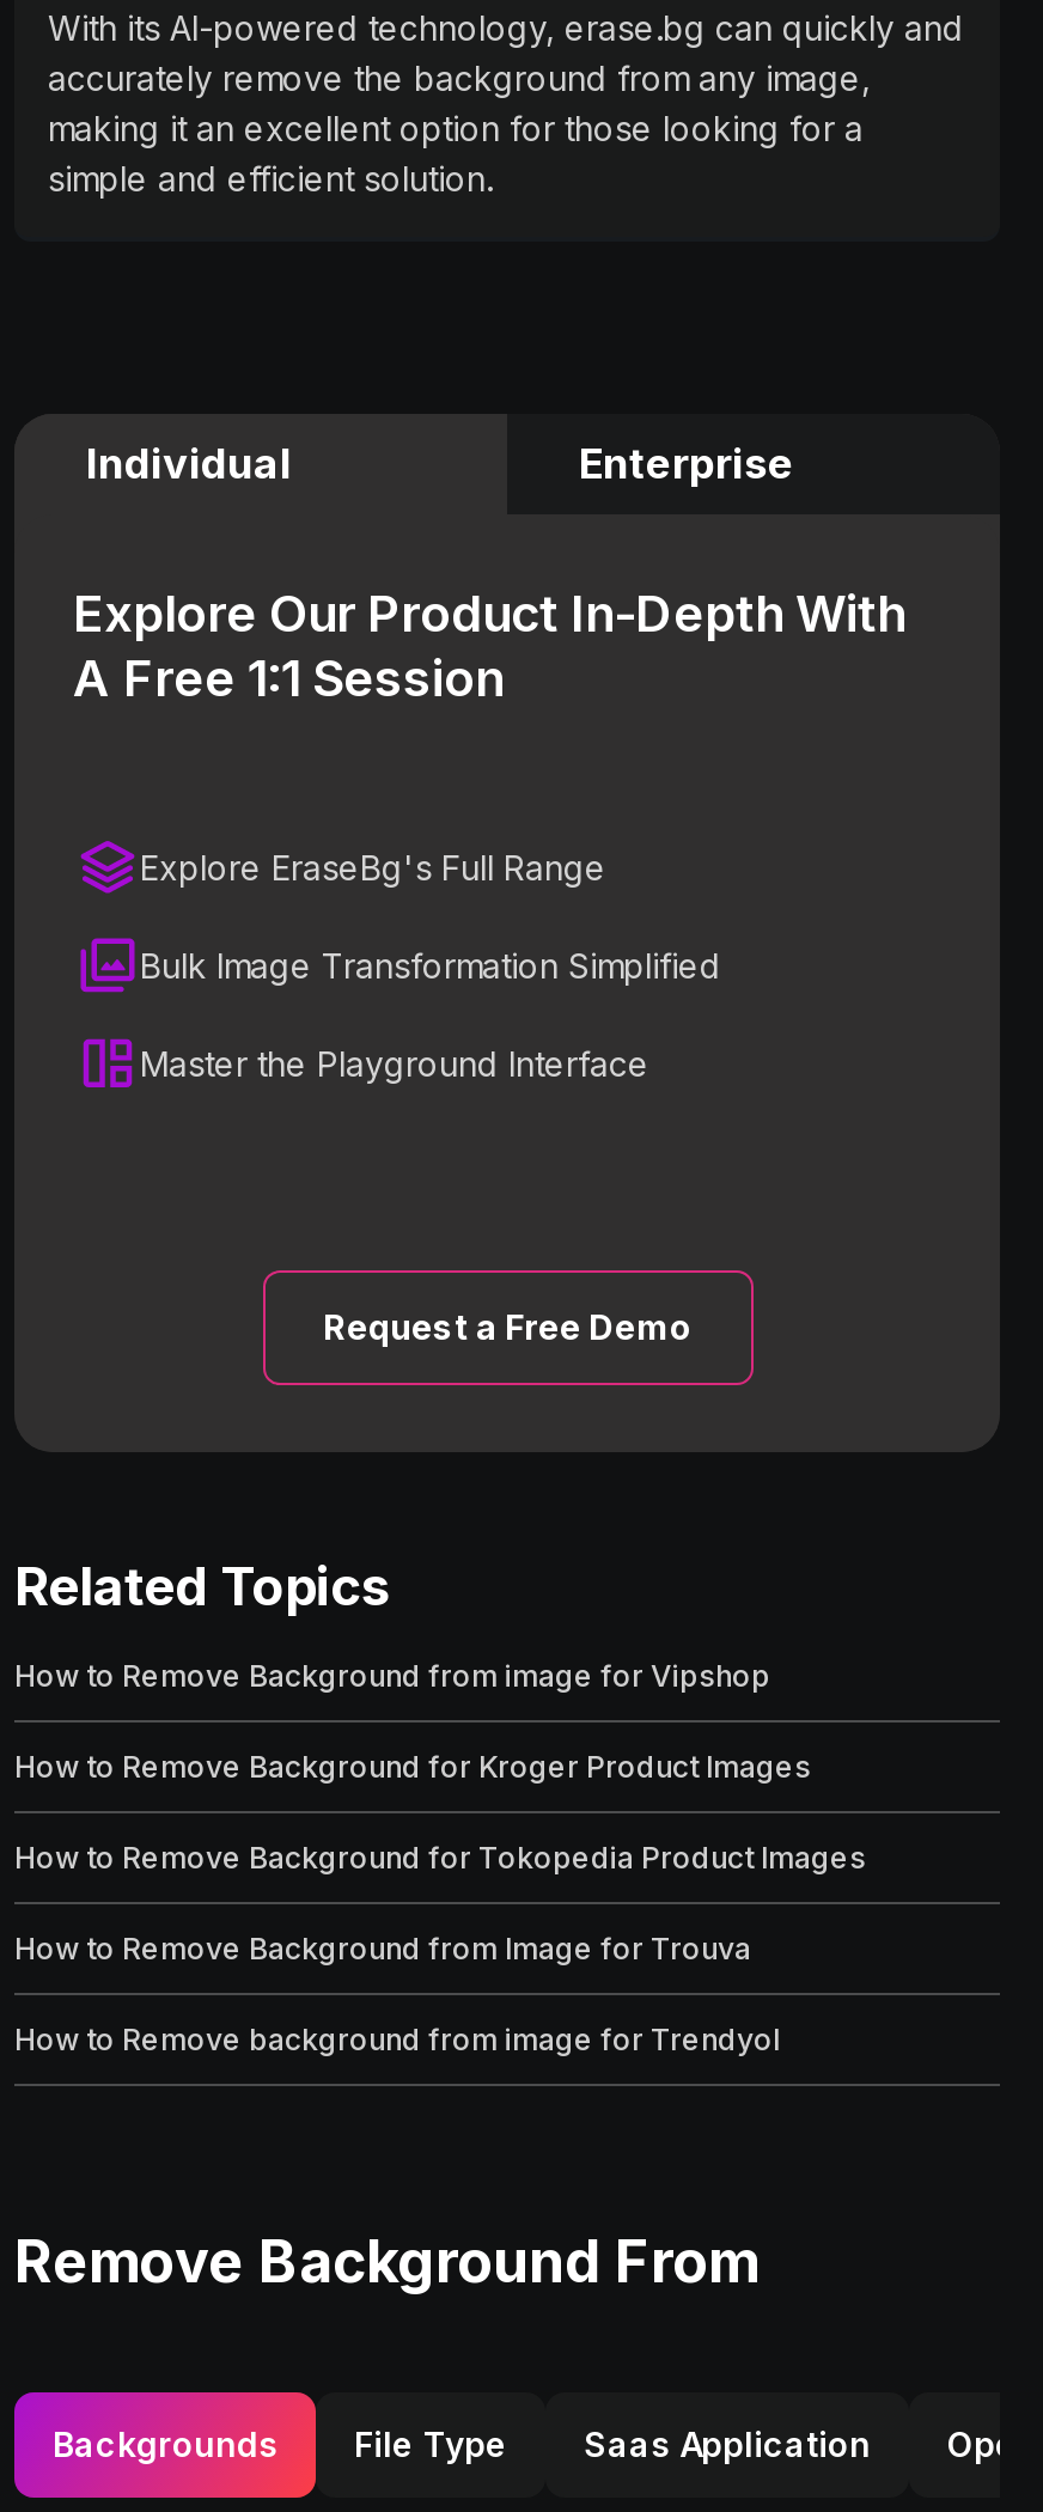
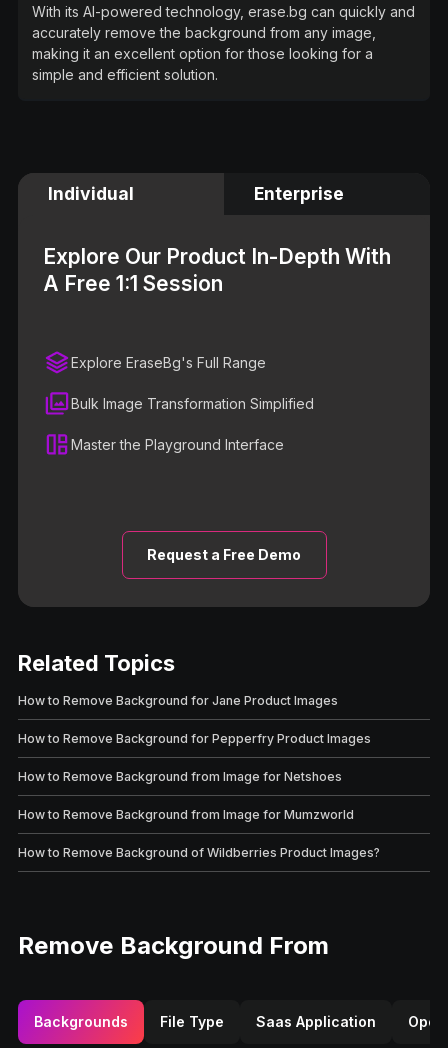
[14,1658,770,1694] How to Remove Background from image for Vipshop -> [18,693,338,708] How to Remove Background for Jane Product Images
[14,1749,811,1784] How to Remove Background for Kroger Product Images -> [18,731,371,746] How to Remove Background for Pepperfry Product Images
[14,1840,866,1875] How to Remove Background for Tokopedia Product Images -> [18,769,342,784] How to Remove Background from Image for Netshoes
[14,1930,751,1966] How to Remove Background from Image for Trouva -> [18,807,354,822] How to Remove Background from Image for Mumzworld
[14,2021,780,2057] How to Remove background from image for Trendyol -> [18,845,380,860] How to Remove Background of Wildberries Product Images?

